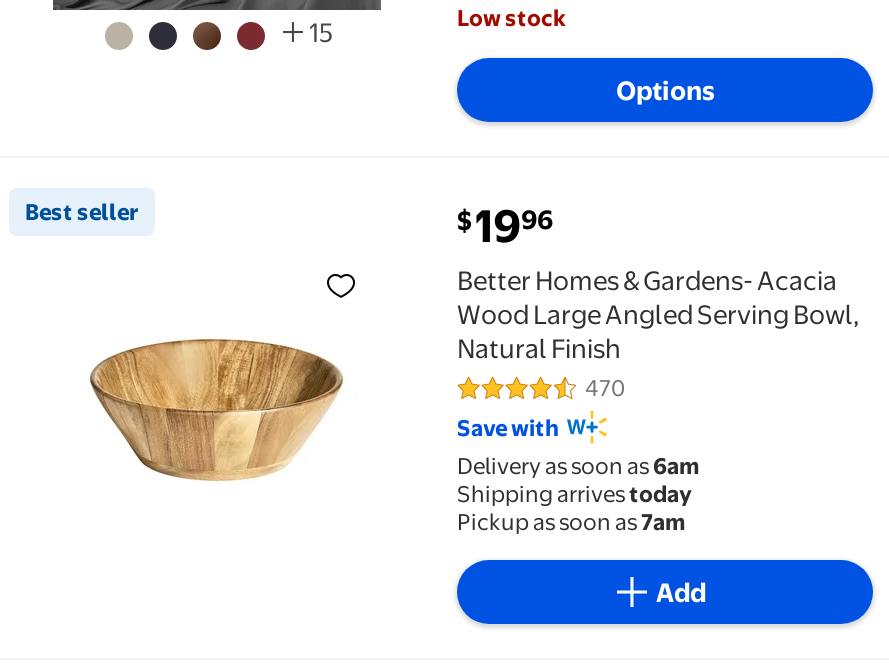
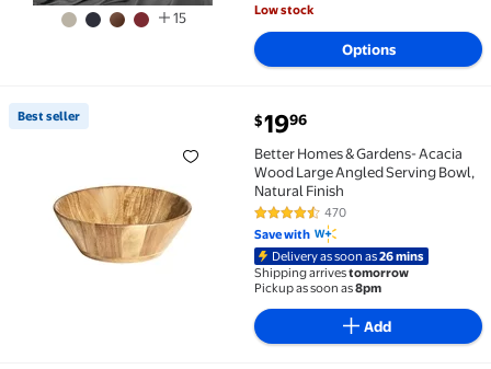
[457,452,699,536] Delivery as soon as 6am | Shipping arrivestoday | Pickup as soon as 7am -> [254,248,424,296] Delivery as soon as 26 mins | Shipping arrivestomorrow | Pickup as soon as 8pm

